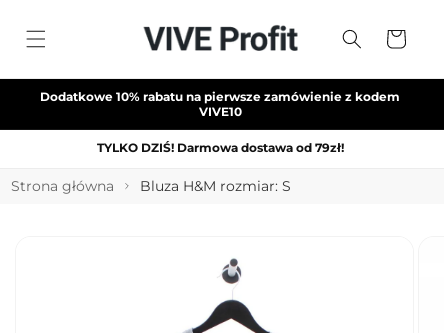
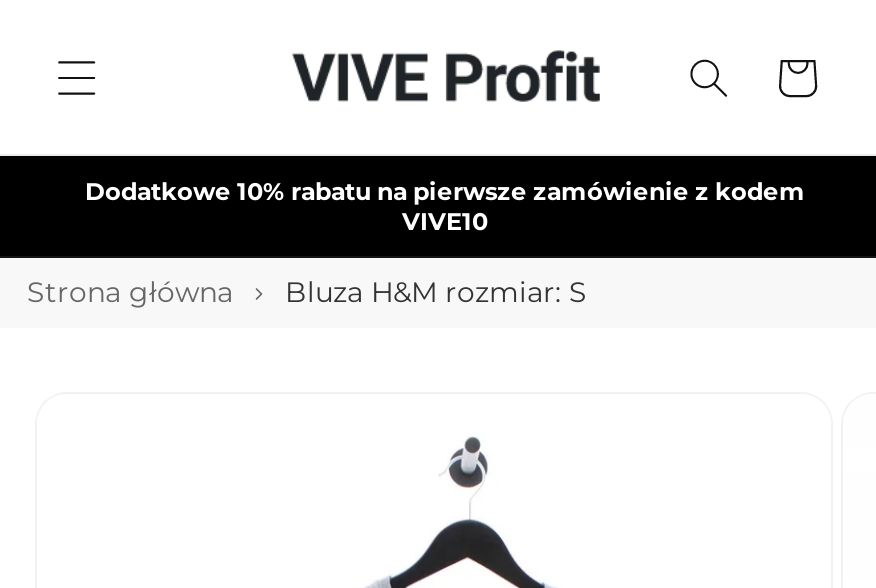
[96,140,343,155] TYLKO DZIŚ! Darmowa dostawa od 79zł! -> none

